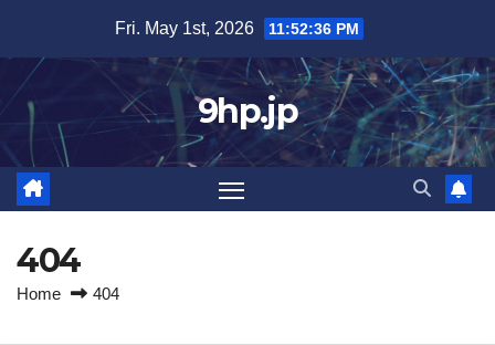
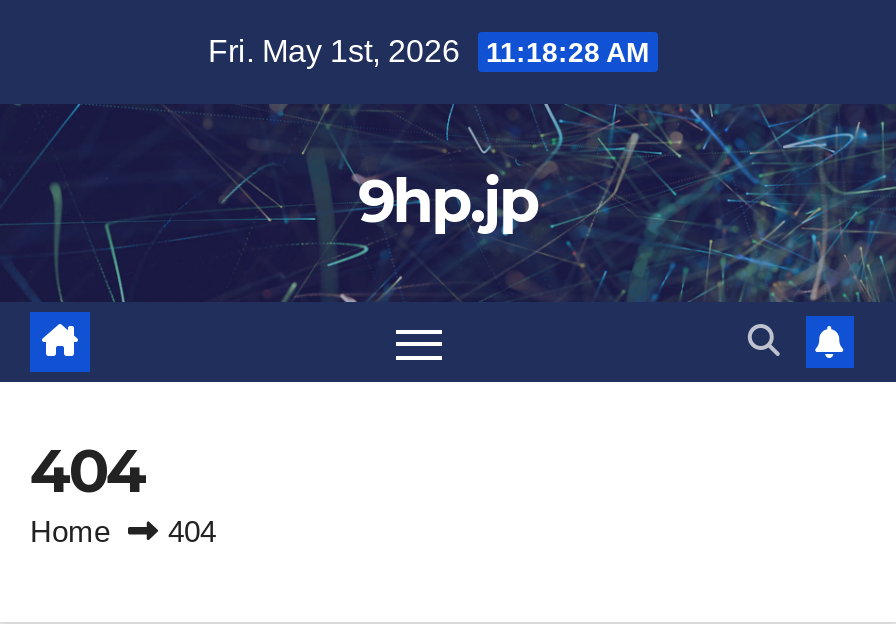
[115,19,359,38] Fri. May 1st, 2026 11:52:36 PM -> [208,34,650,68] Fri. May 1st, 2026 11:18:28 AM

